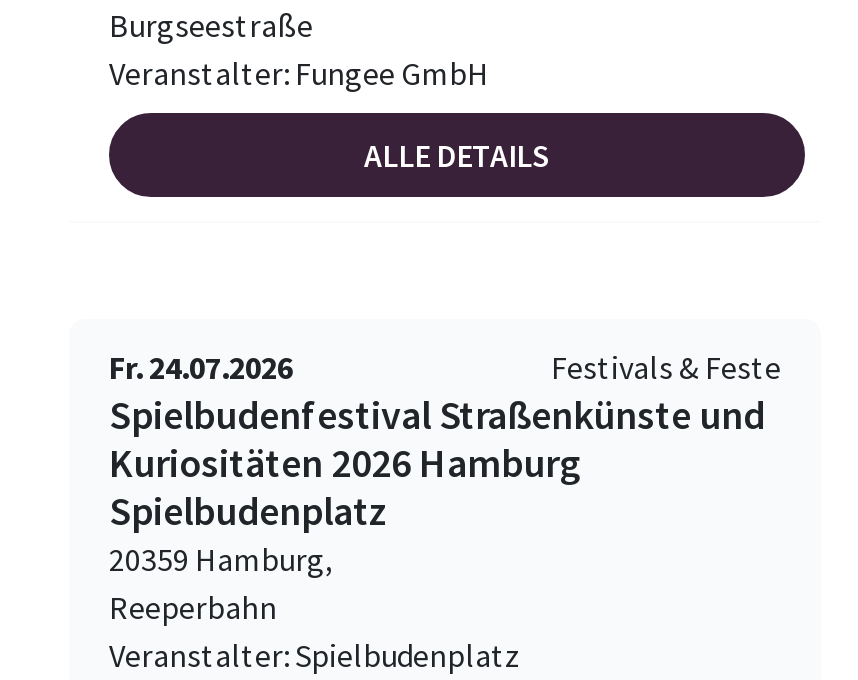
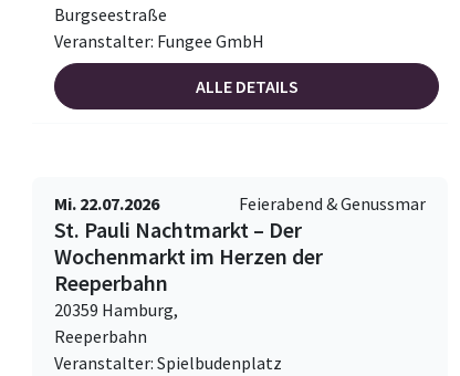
[109,347,781,535] Fr. 24.07.2026 | Festivals & Feste | Spielbudenfestival Straßenkünste und | Kuriositäten 2026 Hamburg | Spielbudenplatz -> [54,192,426,296] Mi. 22.07.2026 | Feierabend & Genussmar | St. Pauli Nachtmarkt – Der | Wochenmarkt im Herzen der | Reeperbahn

